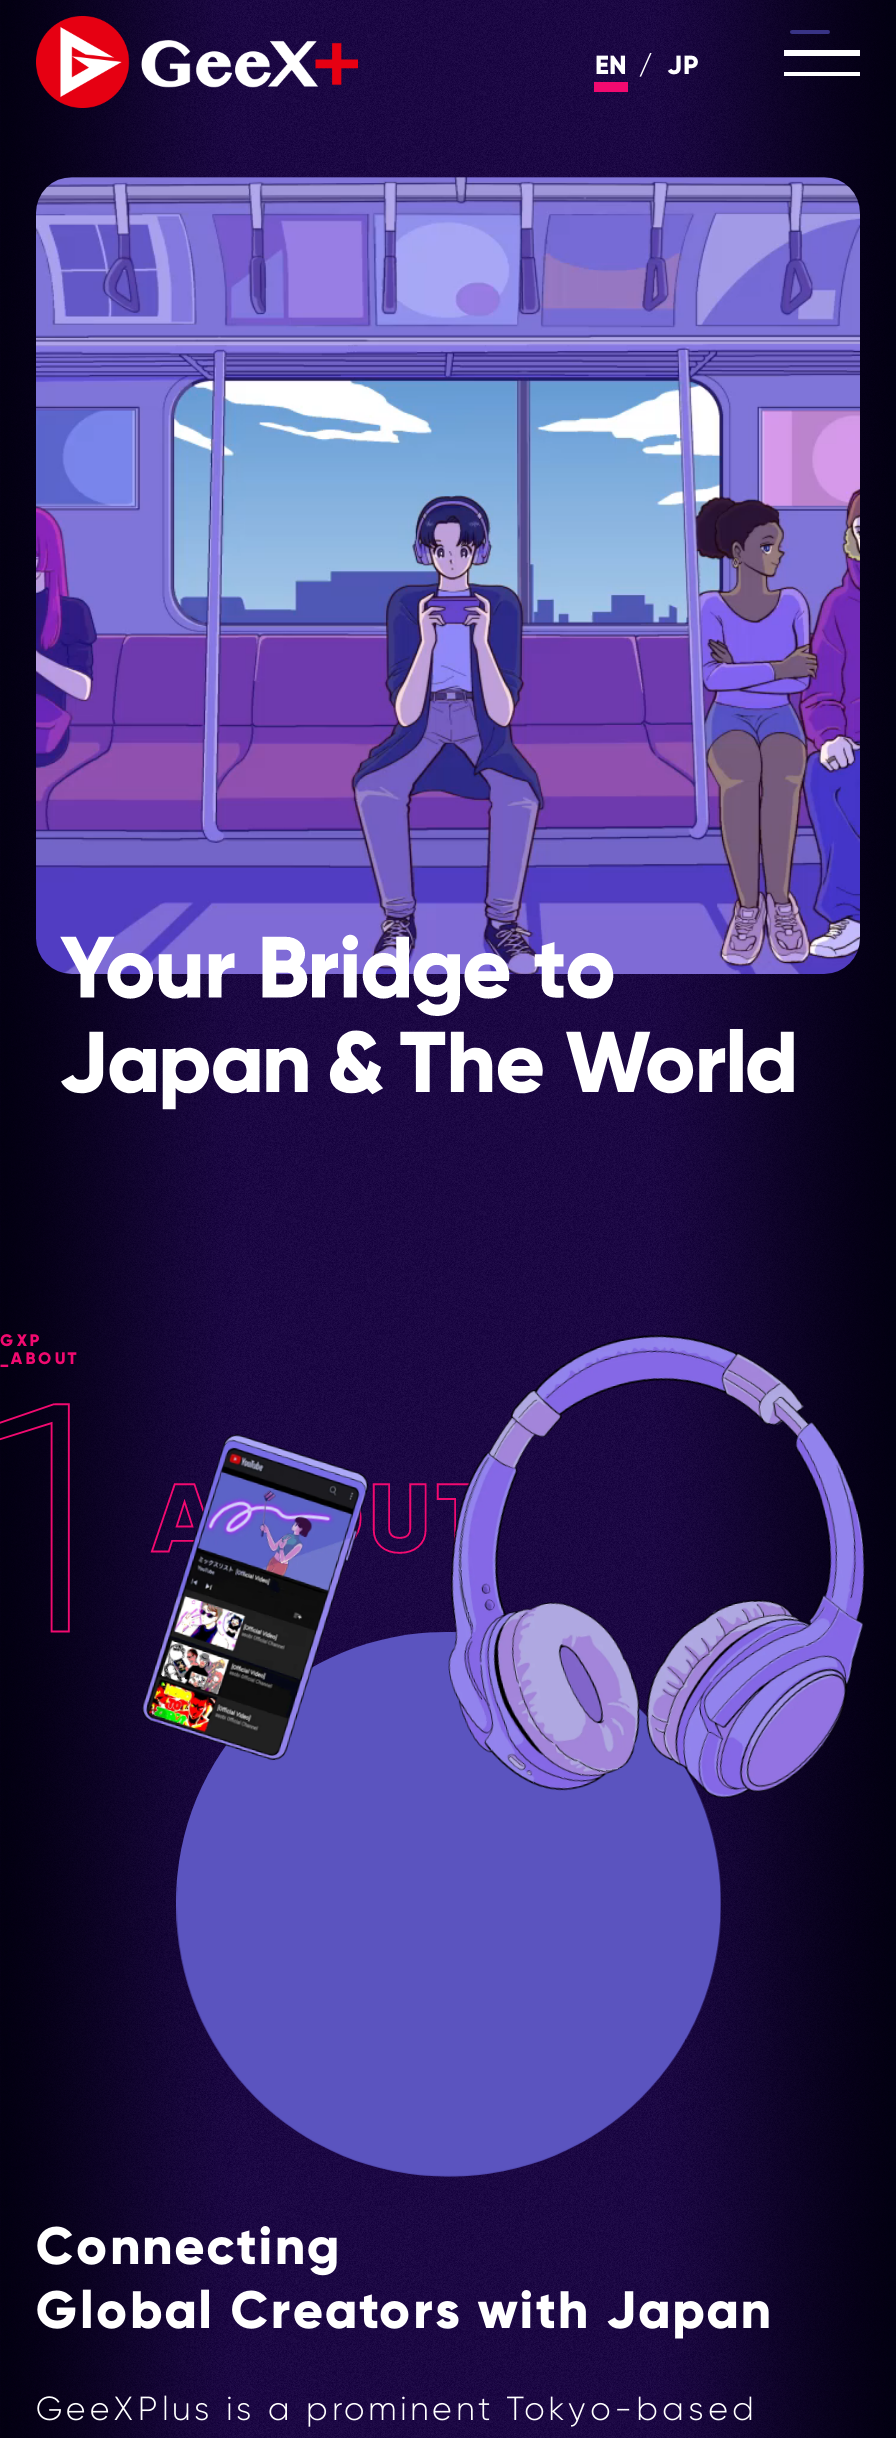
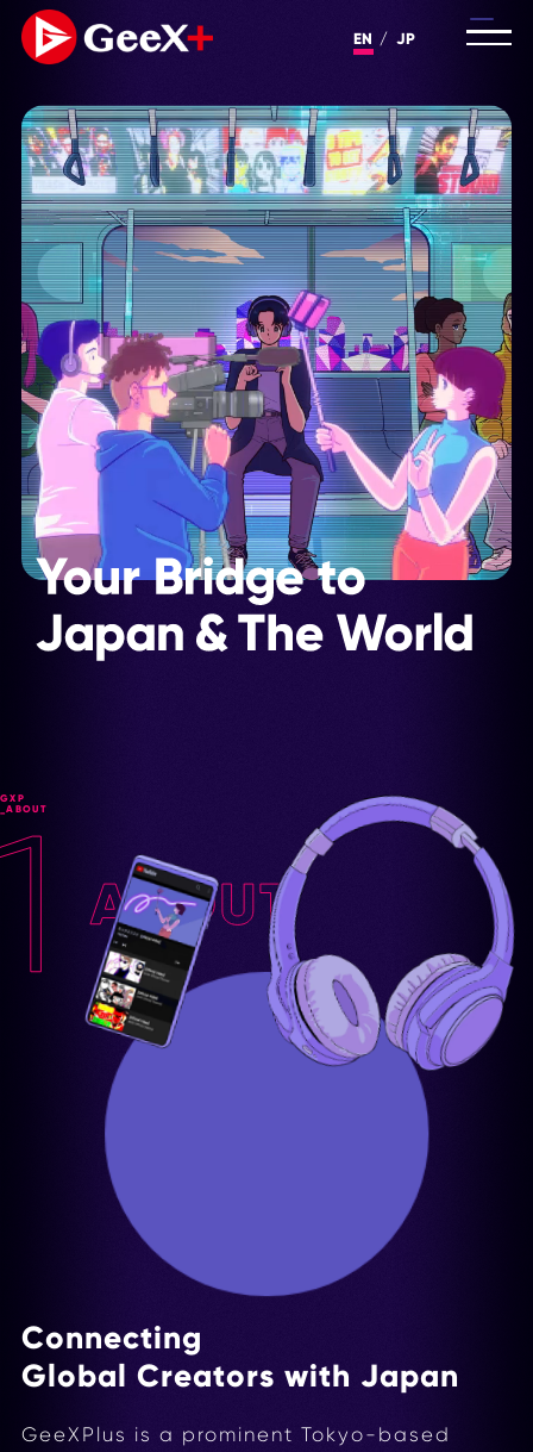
[36,176,862,976] [image] -> [21,105,513,581] [image]

